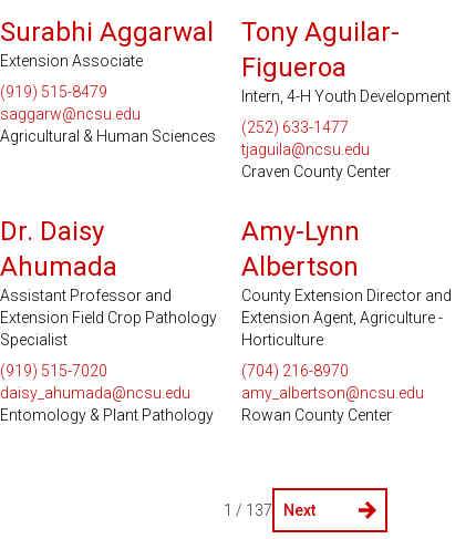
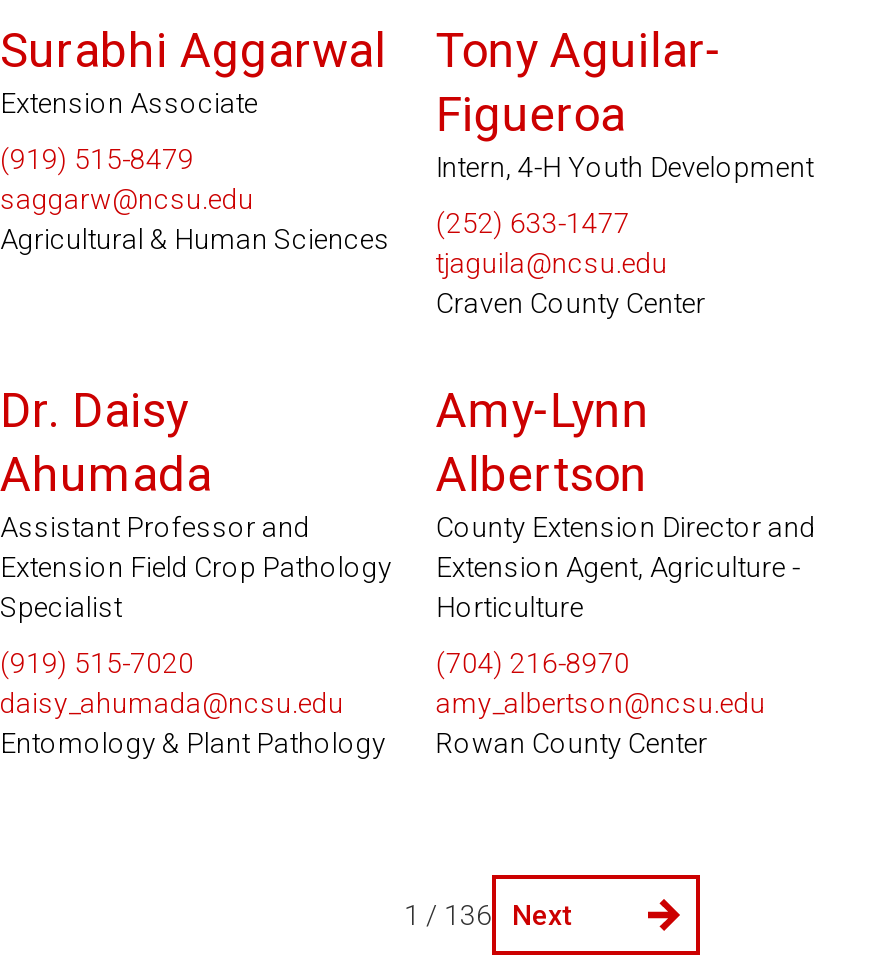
[224,501,315,519] 1 / 137 Next -> [404,899,570,931] 1 / 136 Next

